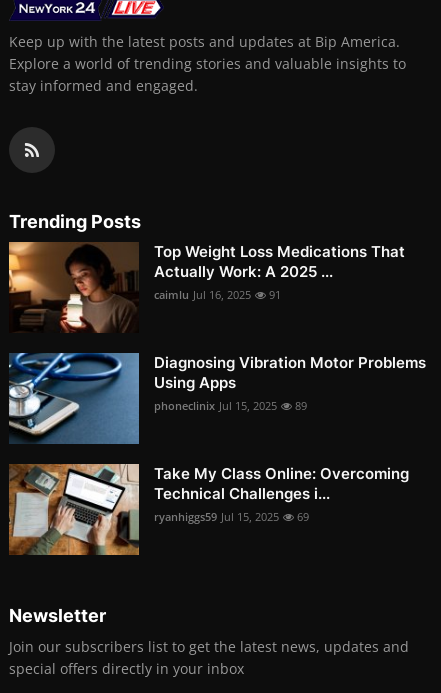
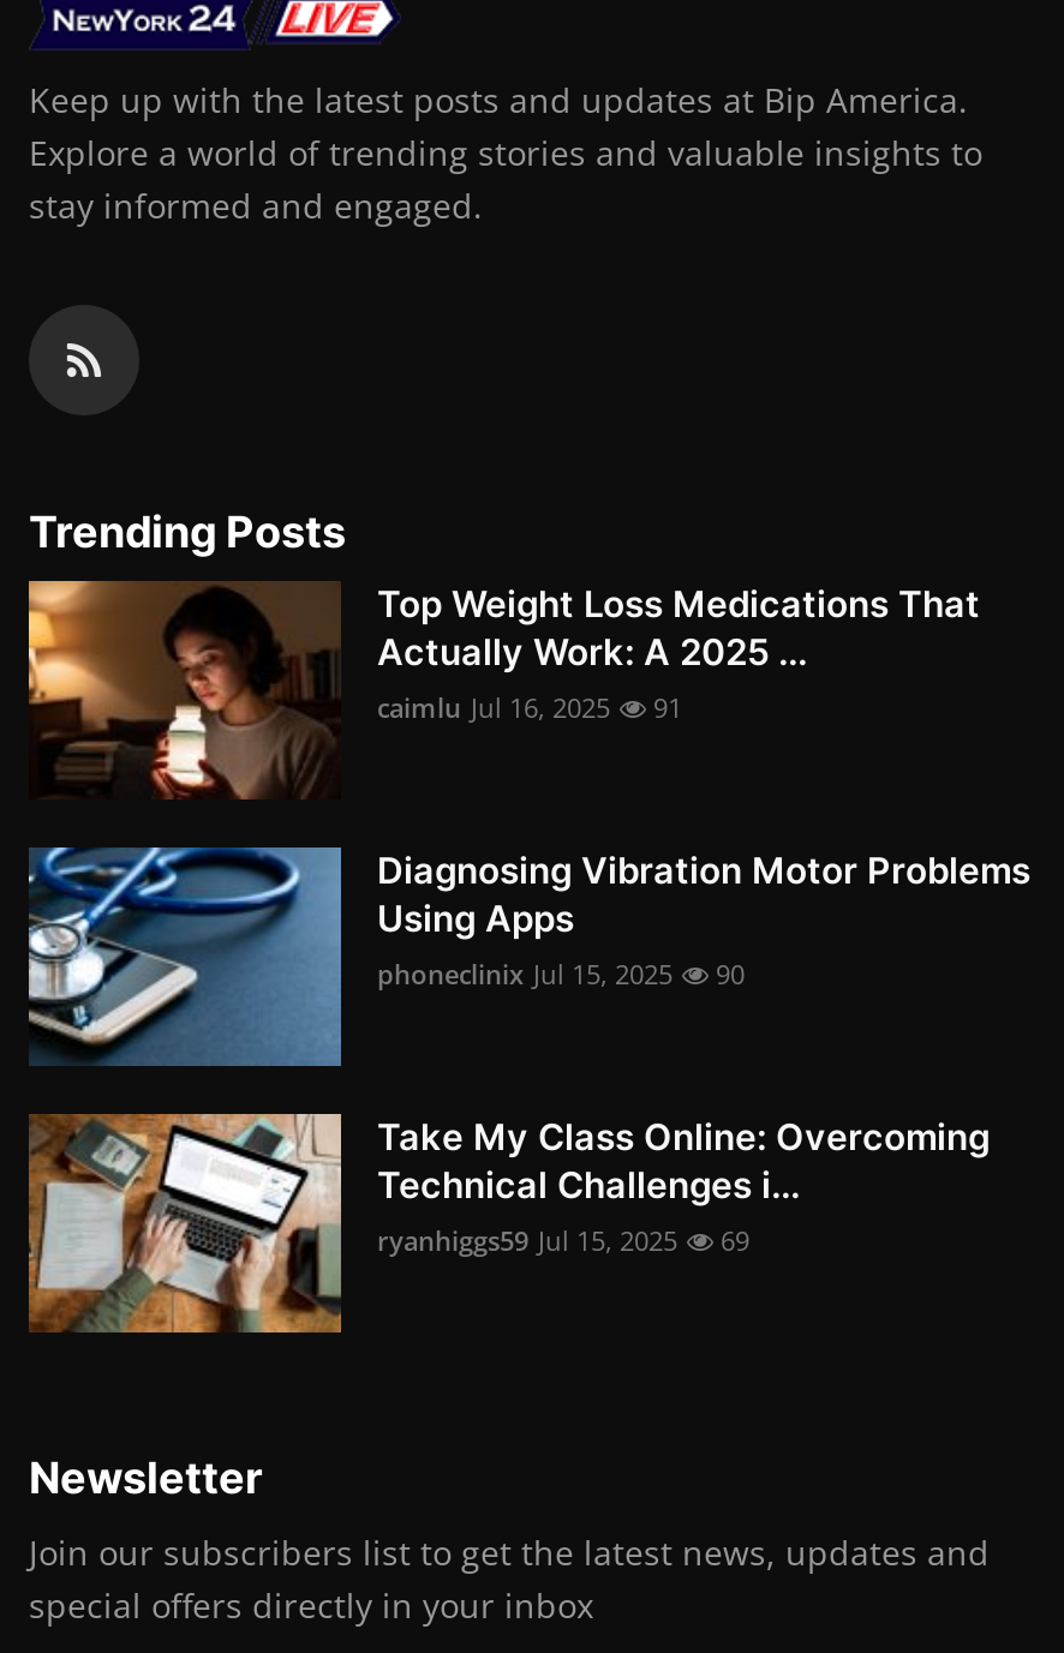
[154,398,307,413] phoneclinix Jul 15, 2025 89 -> [377,957,745,993] phoneclinix Jul 15, 2025 90

